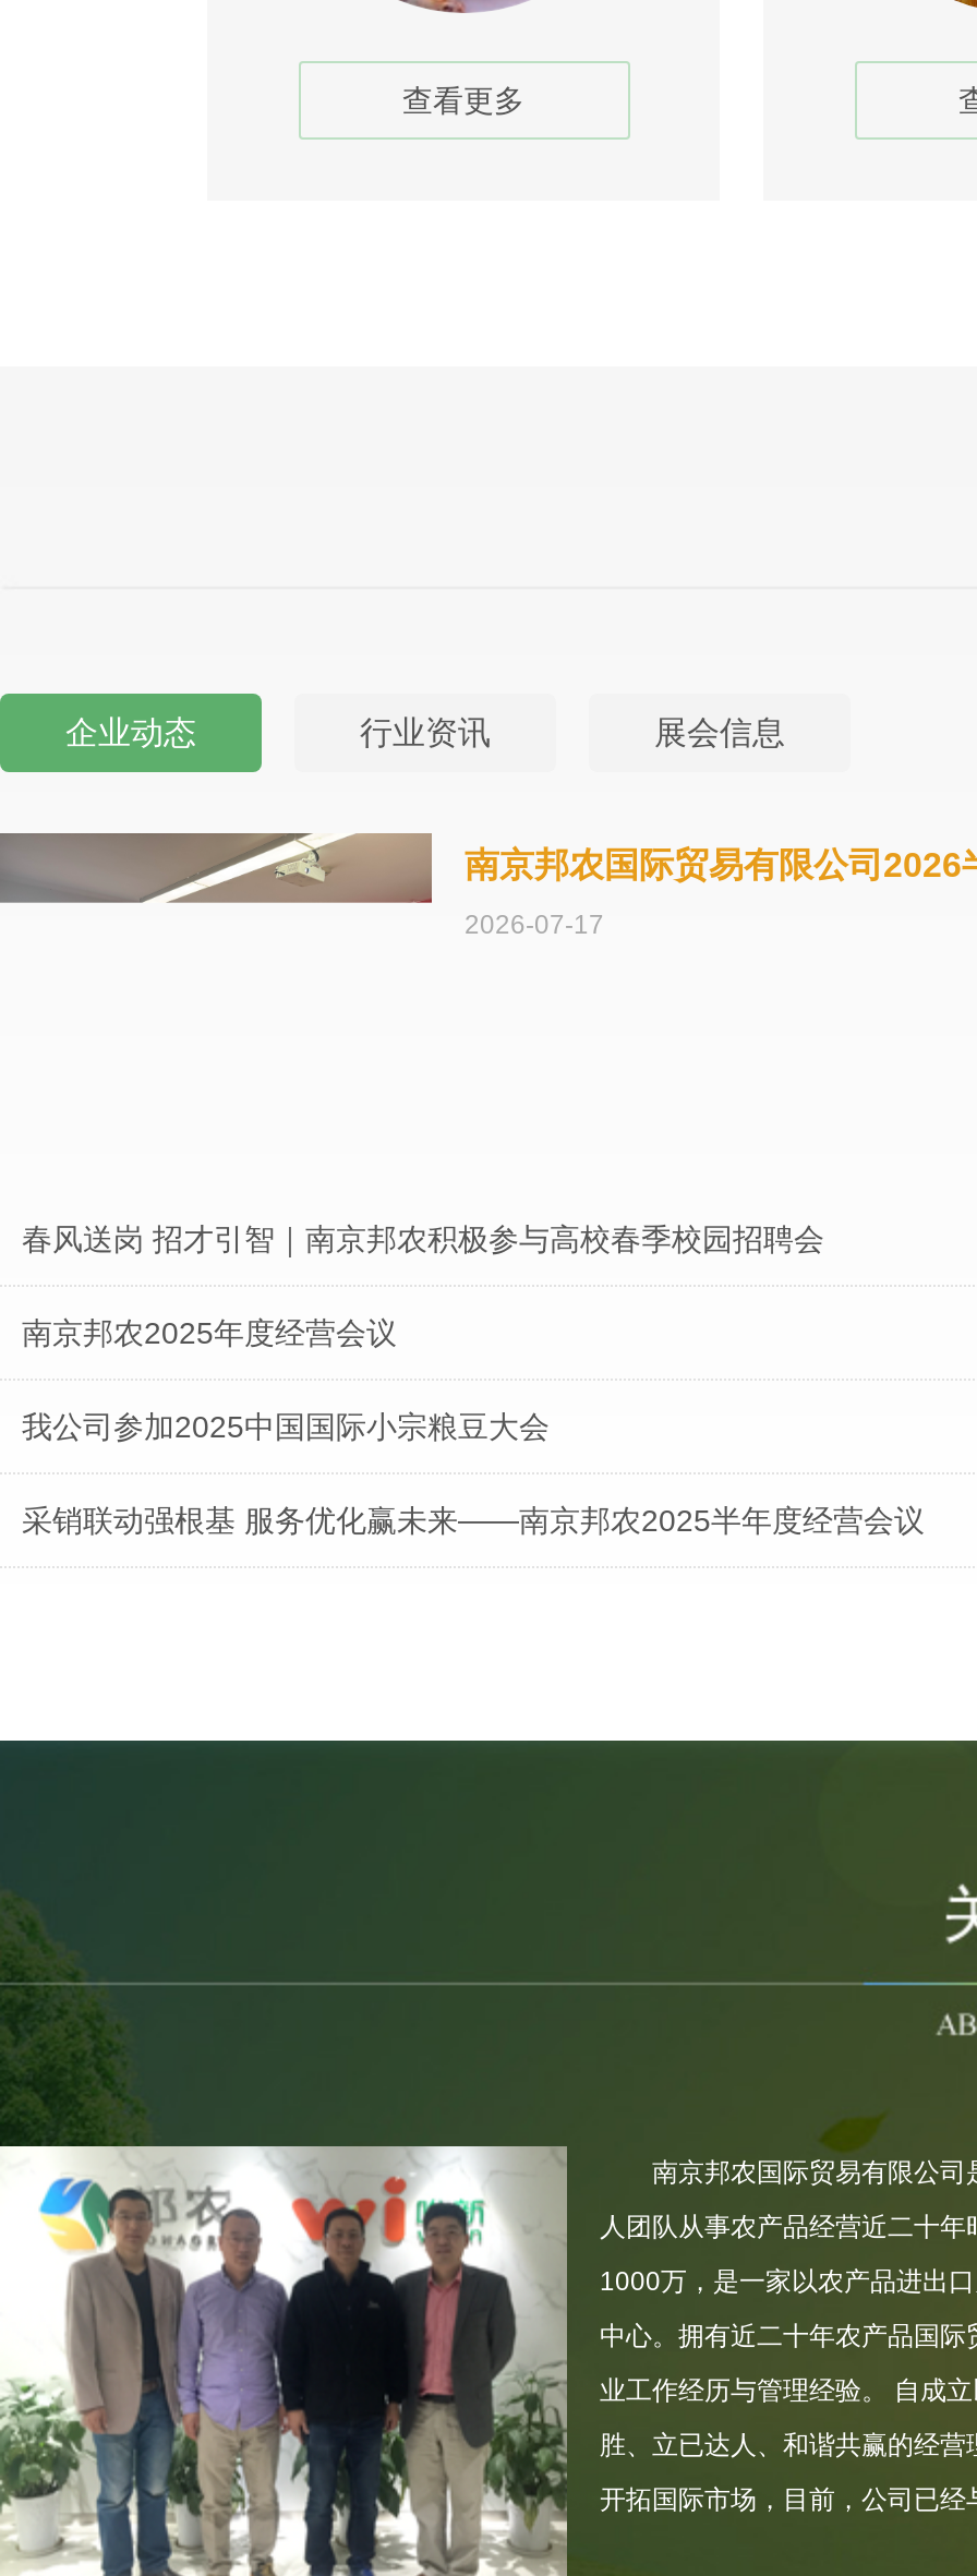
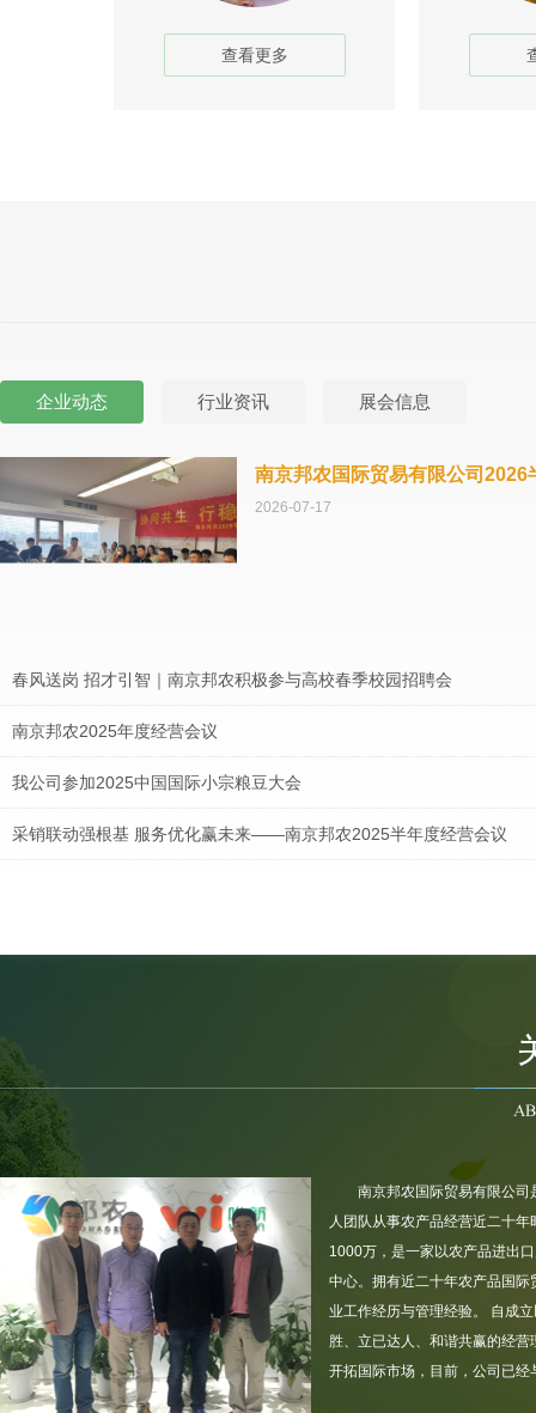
none -> [4,494,238,565] [image]

